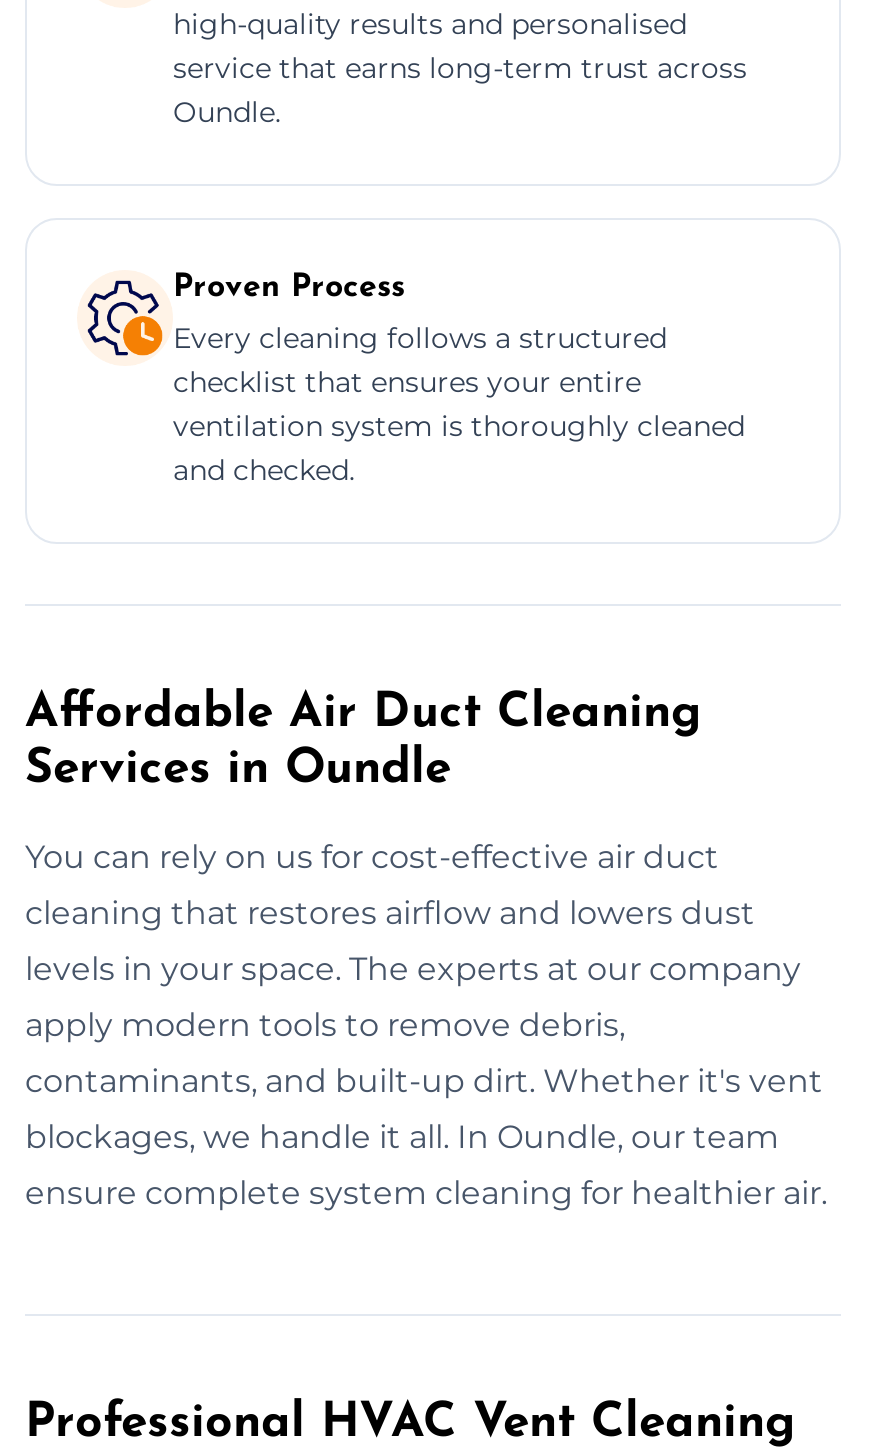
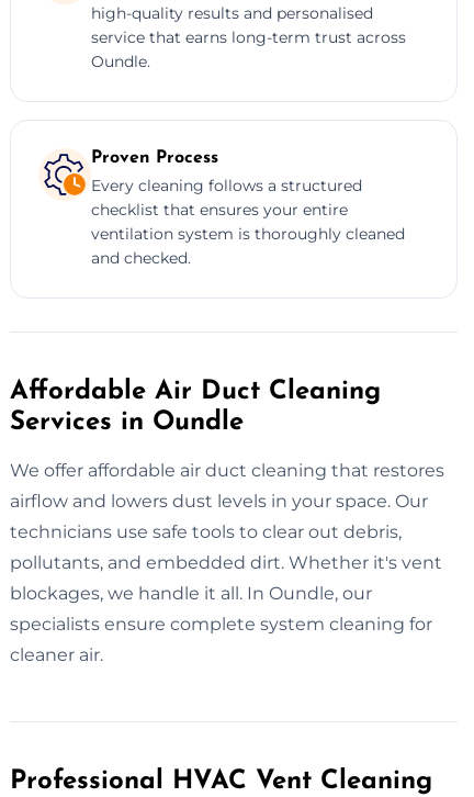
[25,837,719,875] You can rely on us for cost-effective air duct -> [10,460,444,481] We offer affordable air duct cleaning that restores
[25,893,755,931] cleaning that restores airflow and lowers dust -> [10,490,428,511] airflow and lowers dust levels in your space. Our
[25,949,801,987] levels in your space. The experts at our company -> [10,521,402,542] technicians use safe tools to clear out debris,
[25,1005,625,1043] apply modern tools to remove debris, -> [10,552,442,573] pollutants, and embedded dirt. Whether it's vent
[25,1061,823,1099] contaminants, and built-up dirt. Whether it's vent -> [10,583,372,603] blockages, we handle it all. In Oundle, our
[25,1117,779,1155] blockages, we handle it all. In Oundle, our team -> [10,613,432,634] specialists ensure complete system cleaning for
[25,1173,827,1211] ensure complete system cleaning for healthier air. -> [10,644,103,665] cleaner air.

